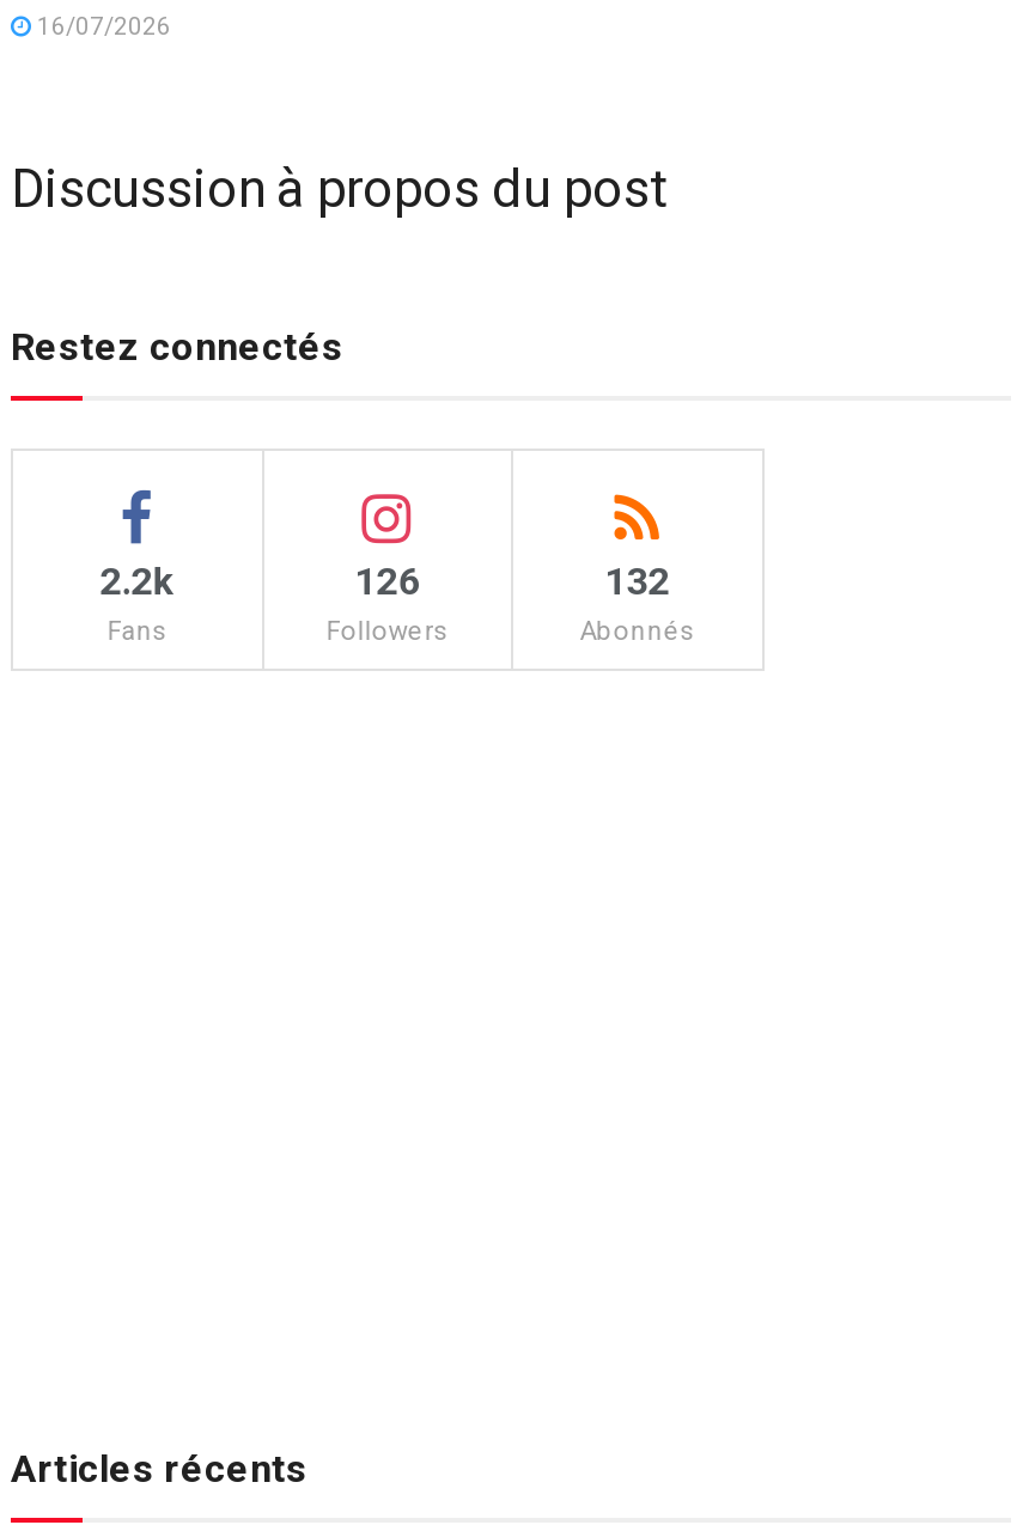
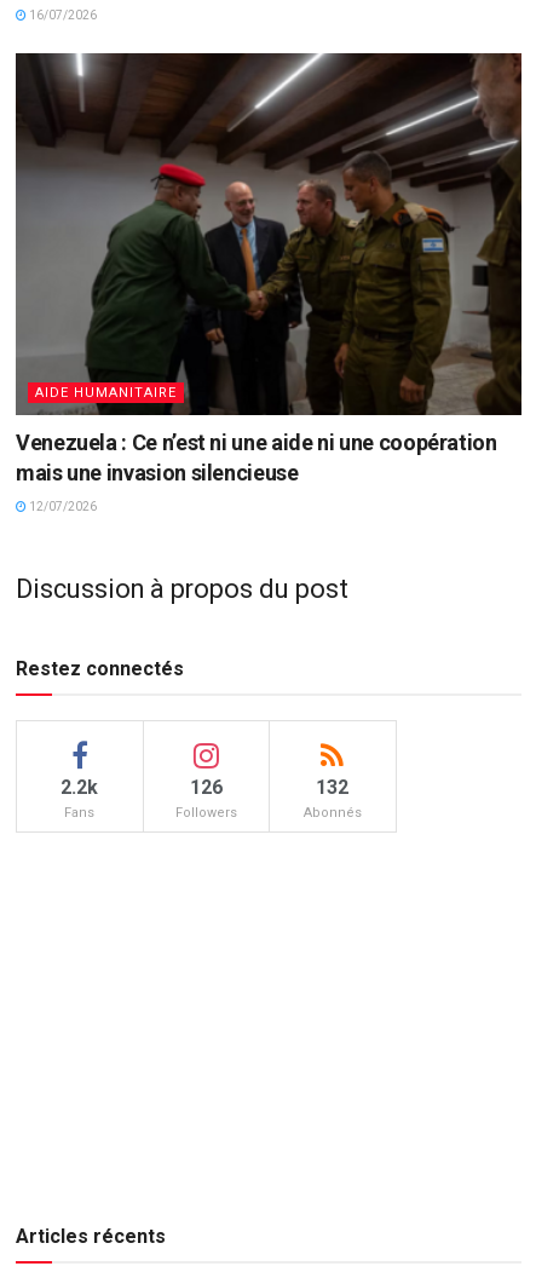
none -> [15,52,523,513] [image] | AIDE HUMANITAIRE | Venezuela : Ce n’est ni une aide ni une coopération | mais une invasion silencieuse | 12/07/2026

